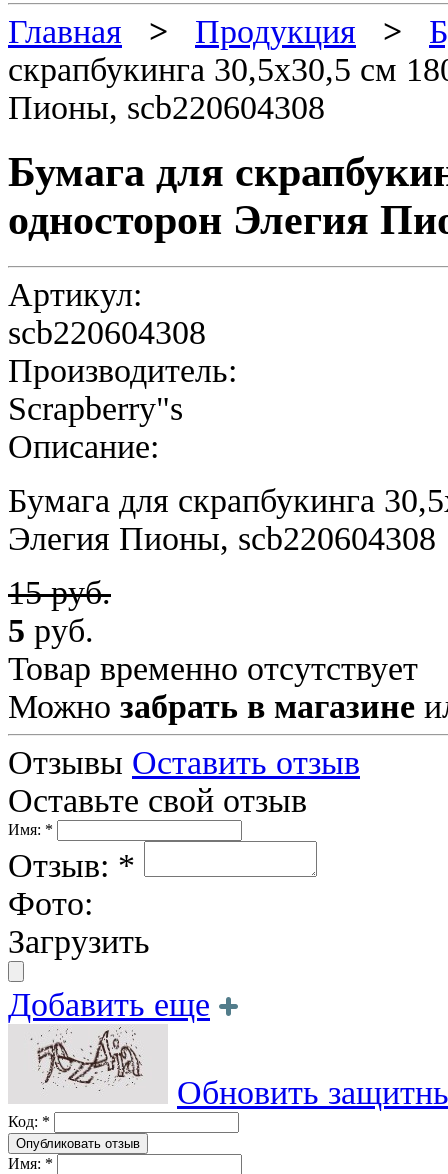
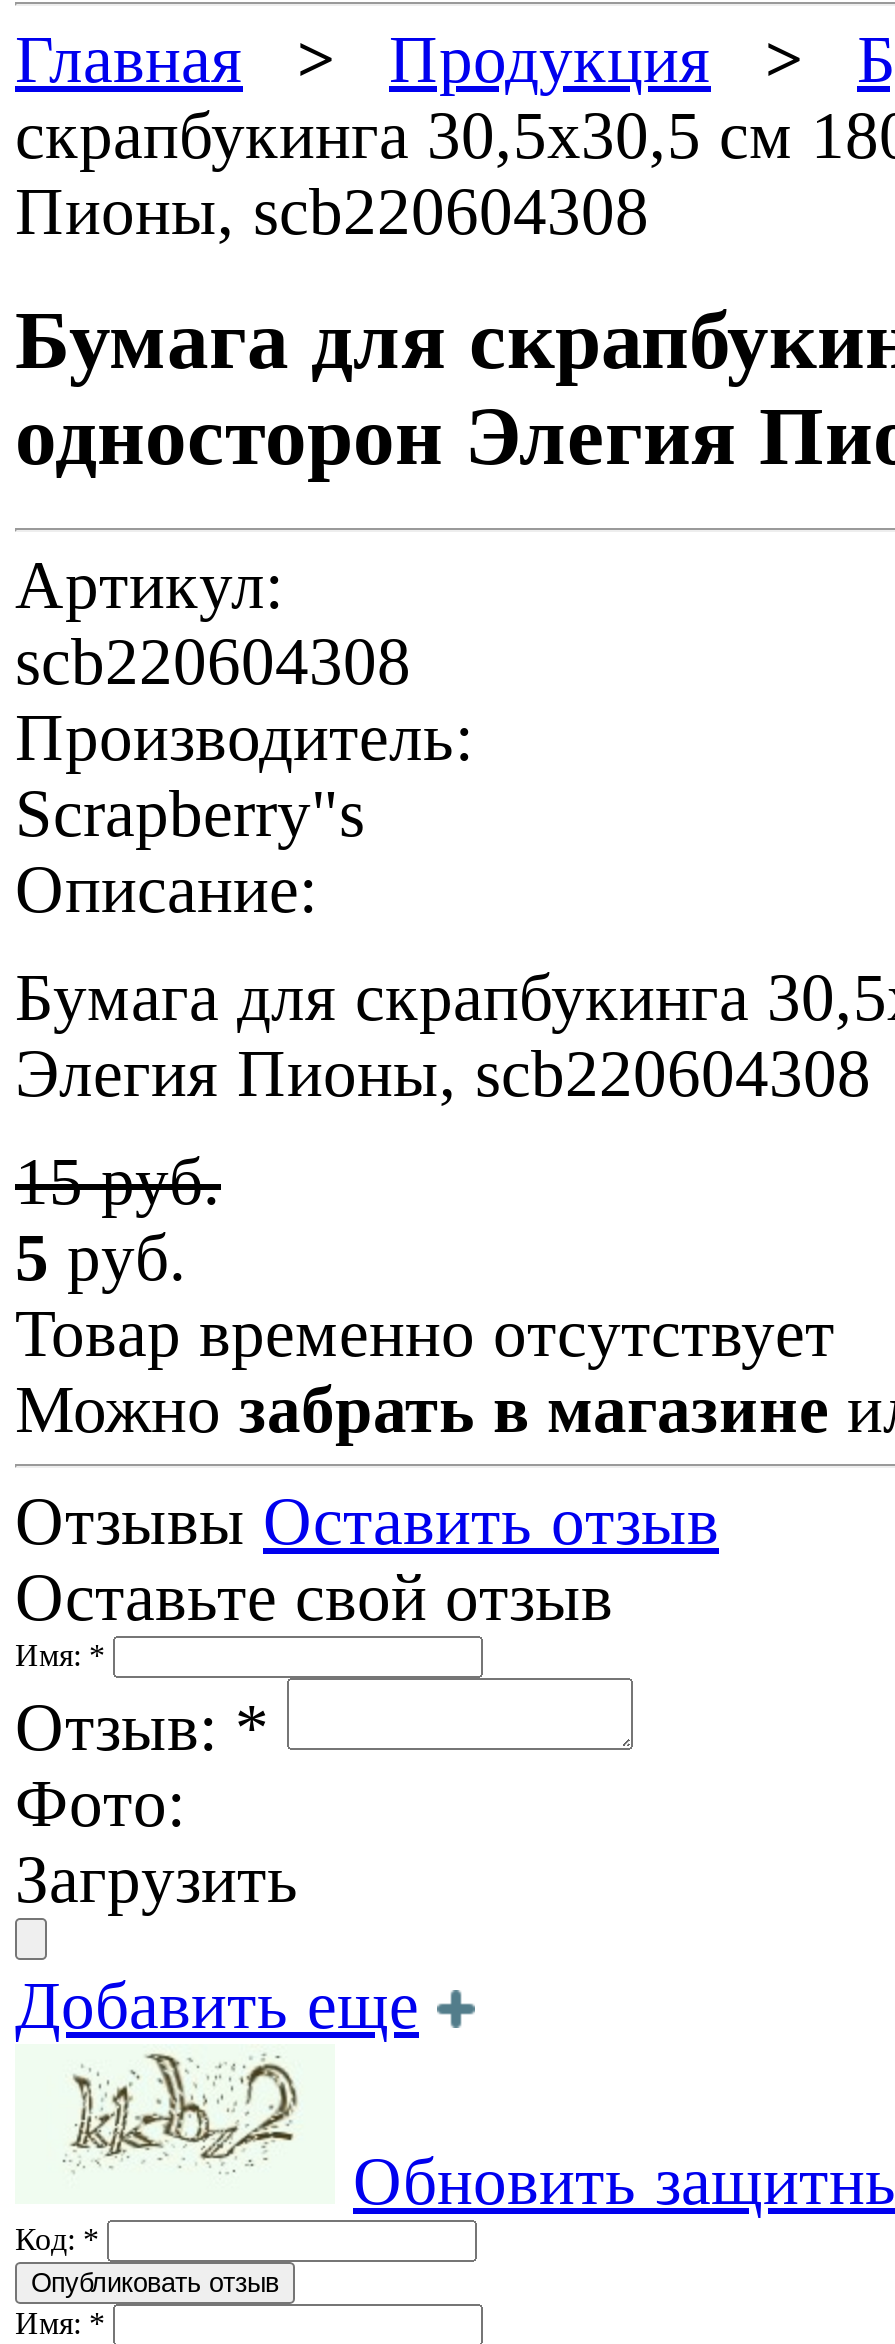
[25,1025,152,1094] [image] -> [51,2050,303,2180] [image]

